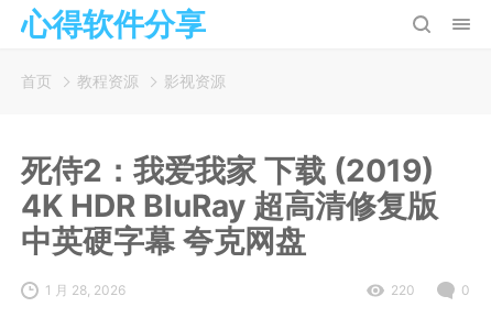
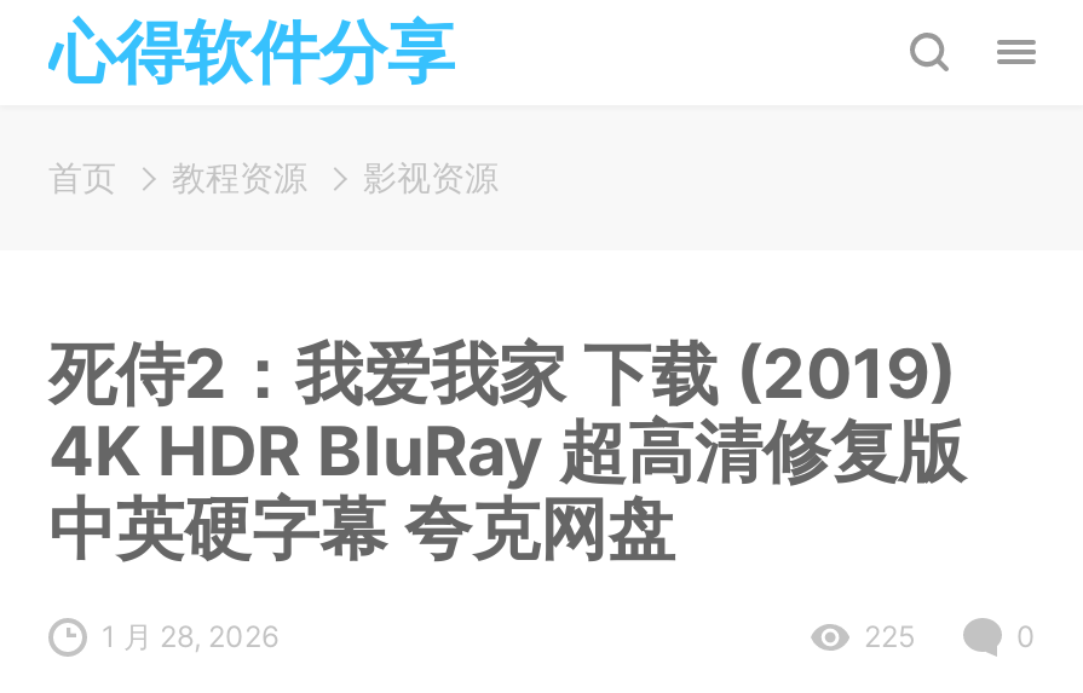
[391,282,415,298] 220 -> [864,618,915,654] 225

